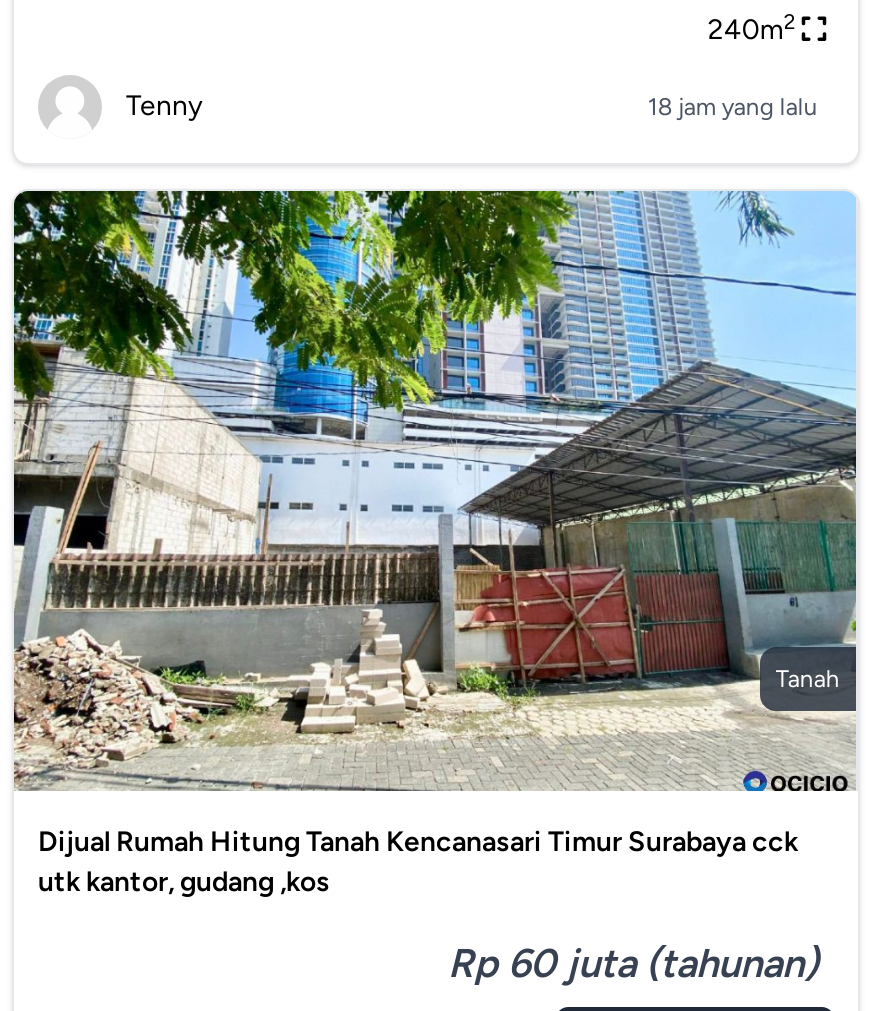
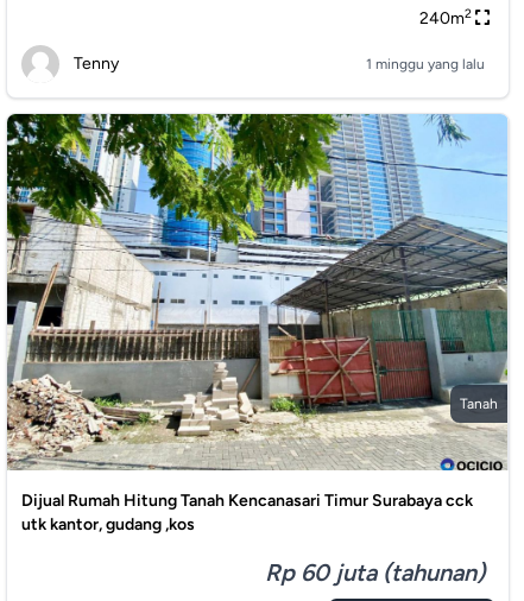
[648,93,818,121] 18 jam yang lalu -> [366,56,485,72] 1 minggu yang lalu

